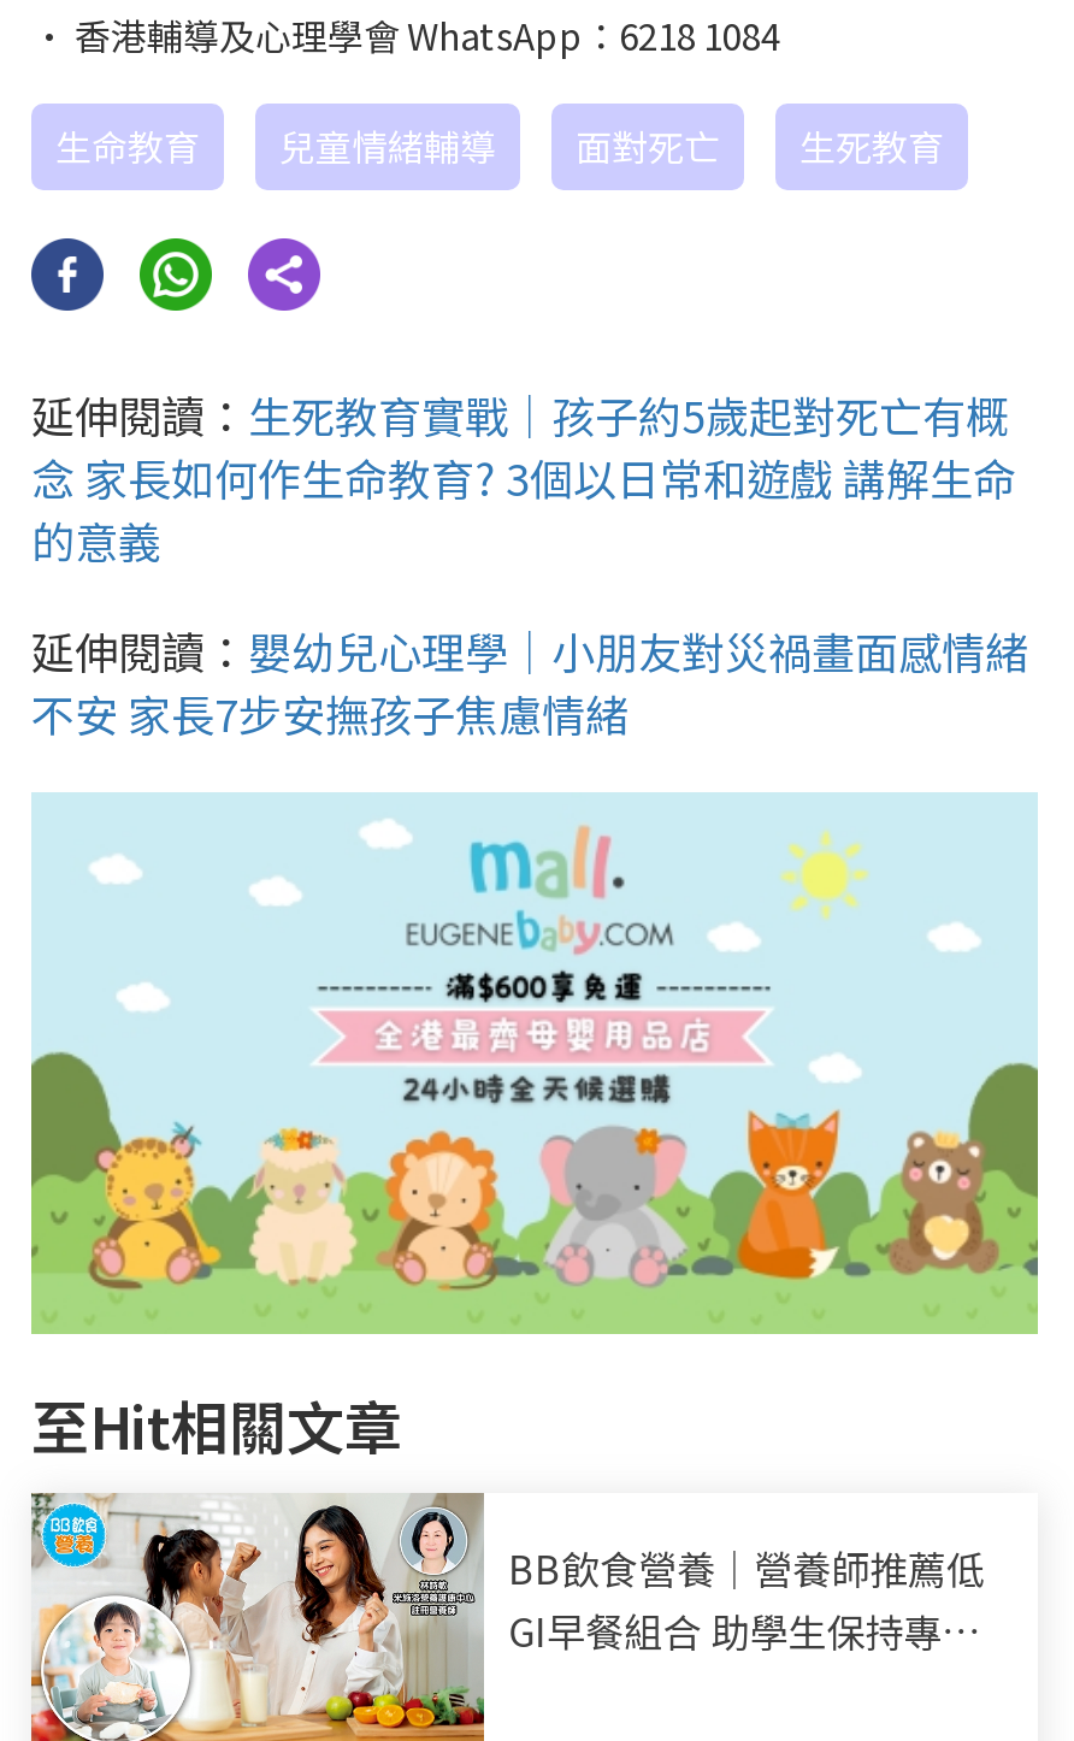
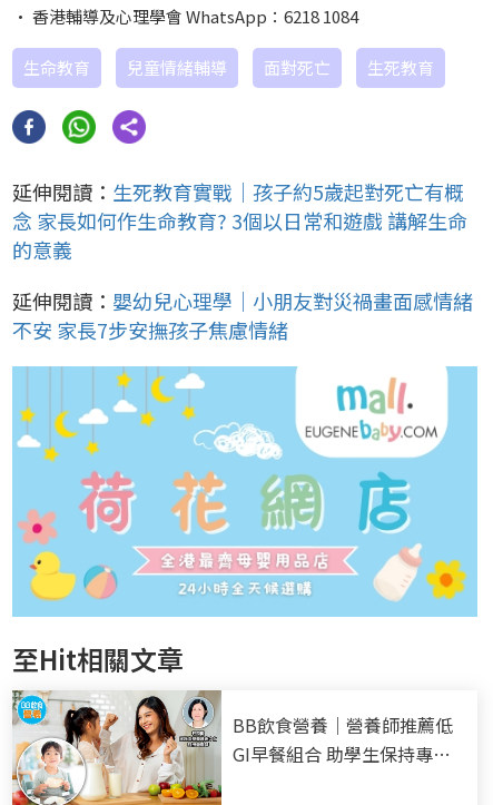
[29,792,1040,1336] [image] -> [11,367,479,618] [image]

